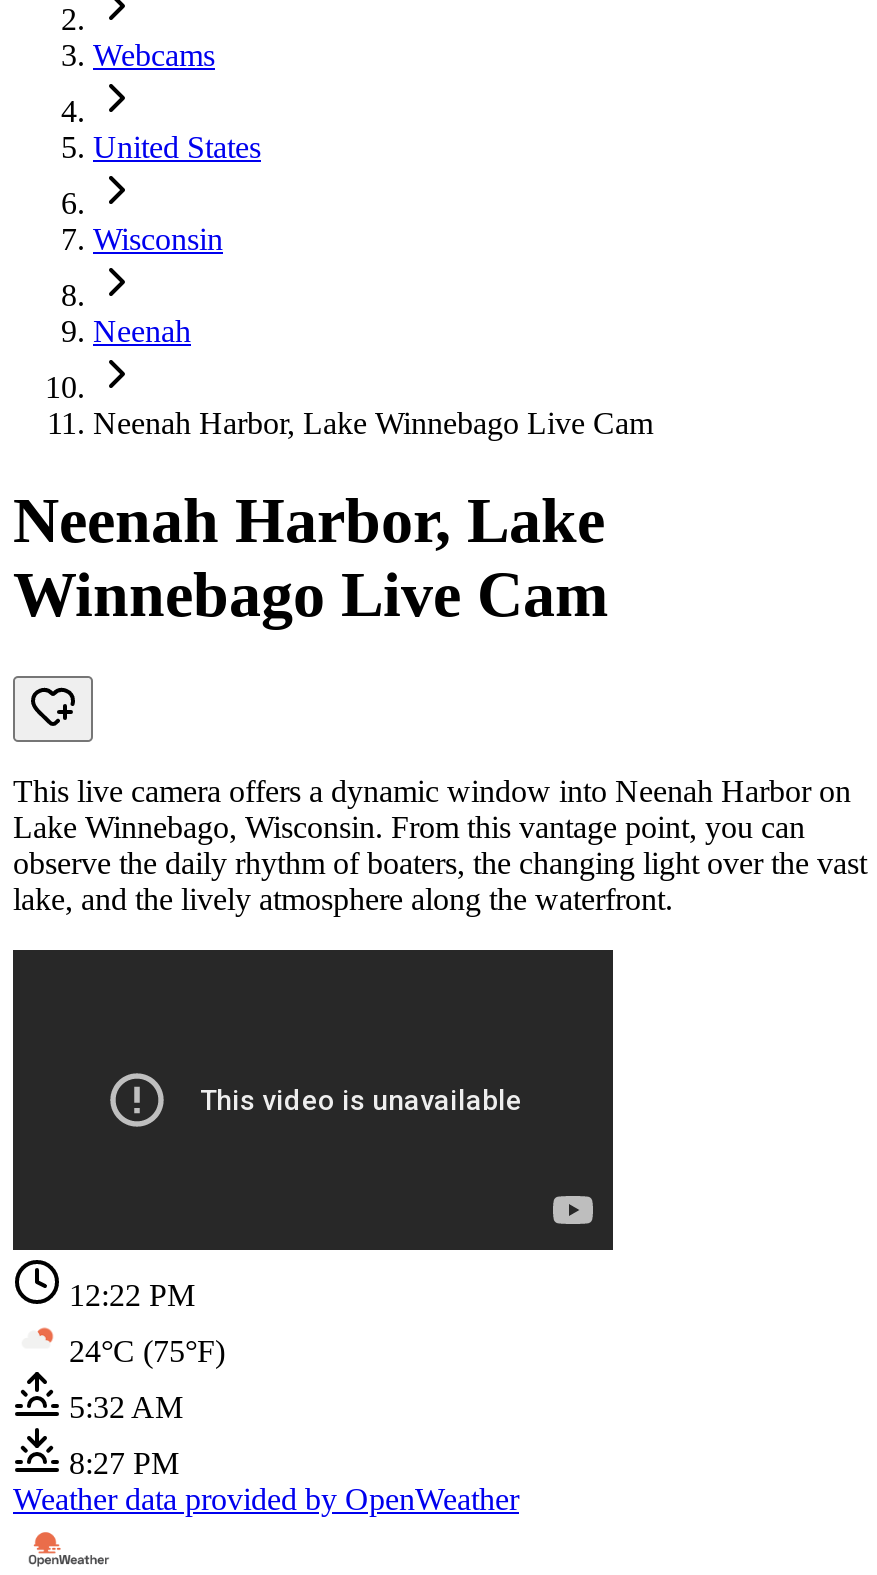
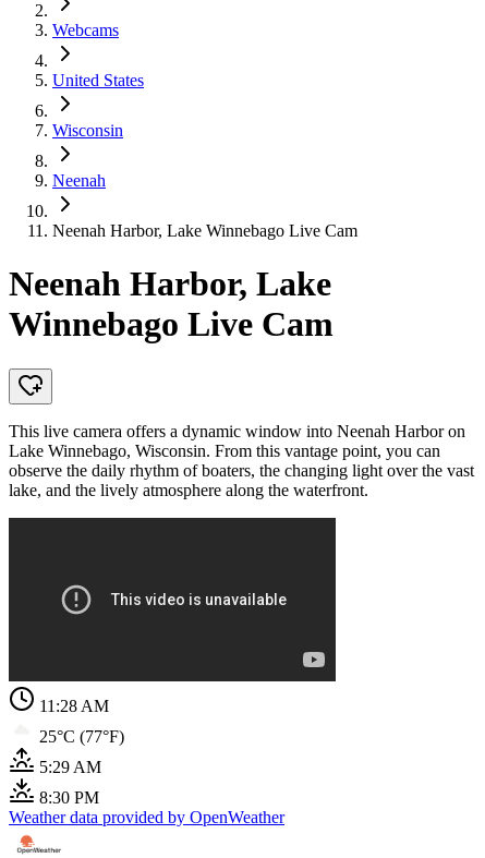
[69,1278,195,1312] 12:22 PM -> [39,697,109,715] 11:28 AM
[69,1334,225,1368] 24°C (75°F) -> [39,727,124,746] 25°C (77°F)
[69,1390,183,1424] 5:32 AM -> [39,758,101,776] 5:29 AM
[69,1446,179,1480] 8:27 PM -> [39,788,99,807] 8:30 PM

